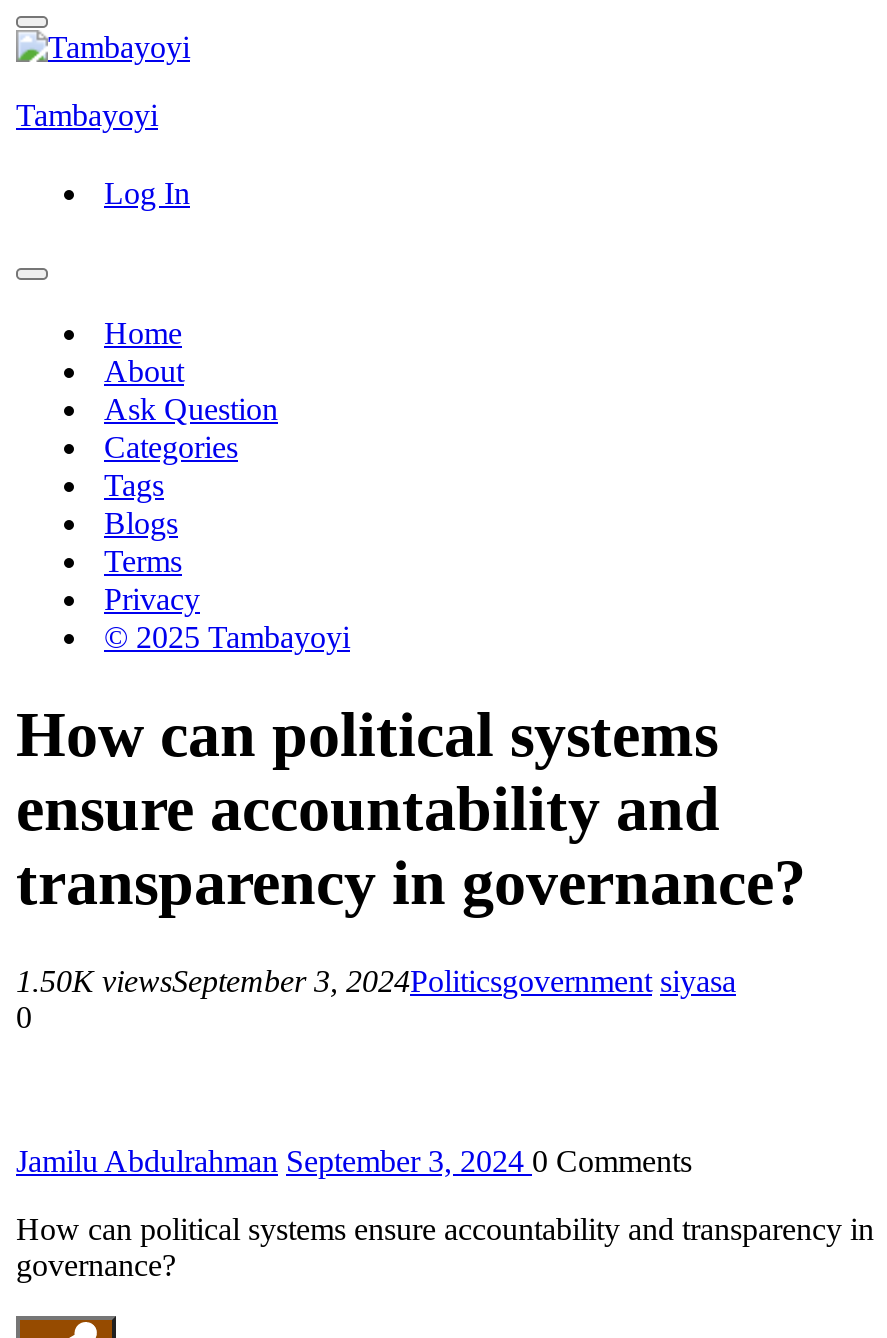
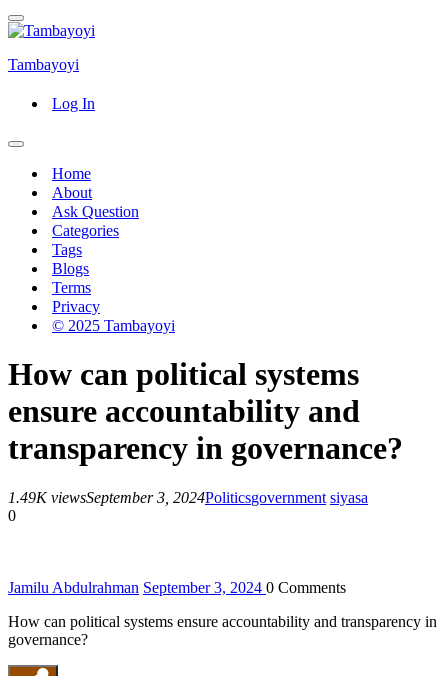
[16,964,736,998] 1.50K viewsSeptember 3, 2024Politicsgovernment siyasa -> [8,489,368,506] 1.49K viewsSeptember 3, 2024Politicsgovernment siyasa

